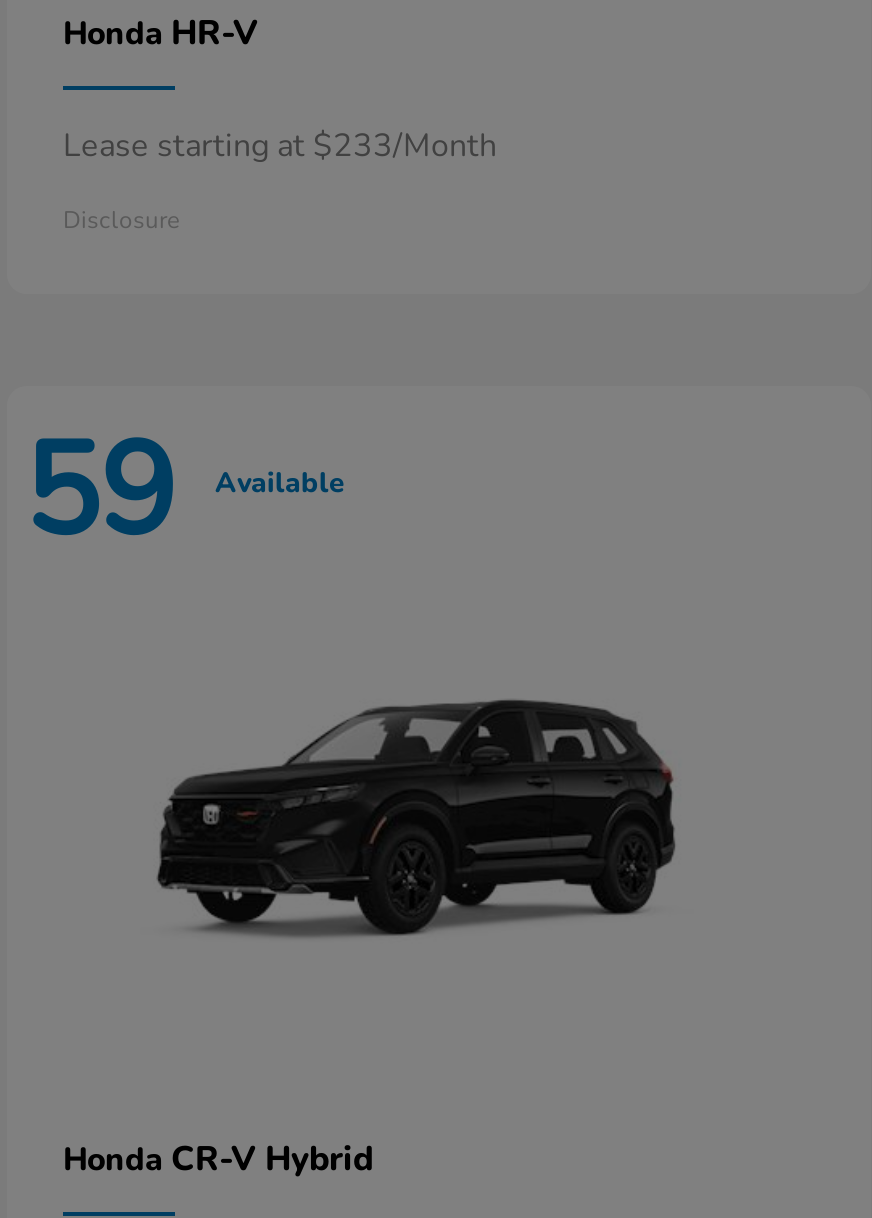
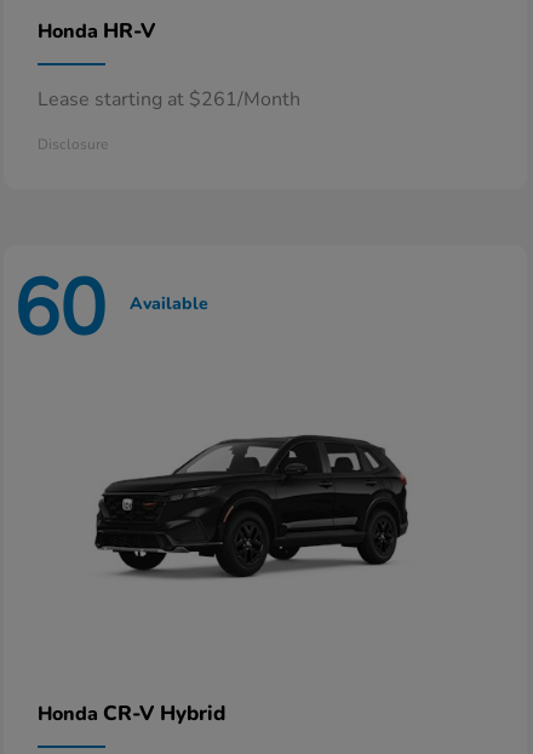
[63,125,497,169] Lease starting at $233/Month -> [38,86,300,113] Lease starting at $261/Month
[23,404,345,580] 59 Available -> [13,256,208,362] 60 Available

